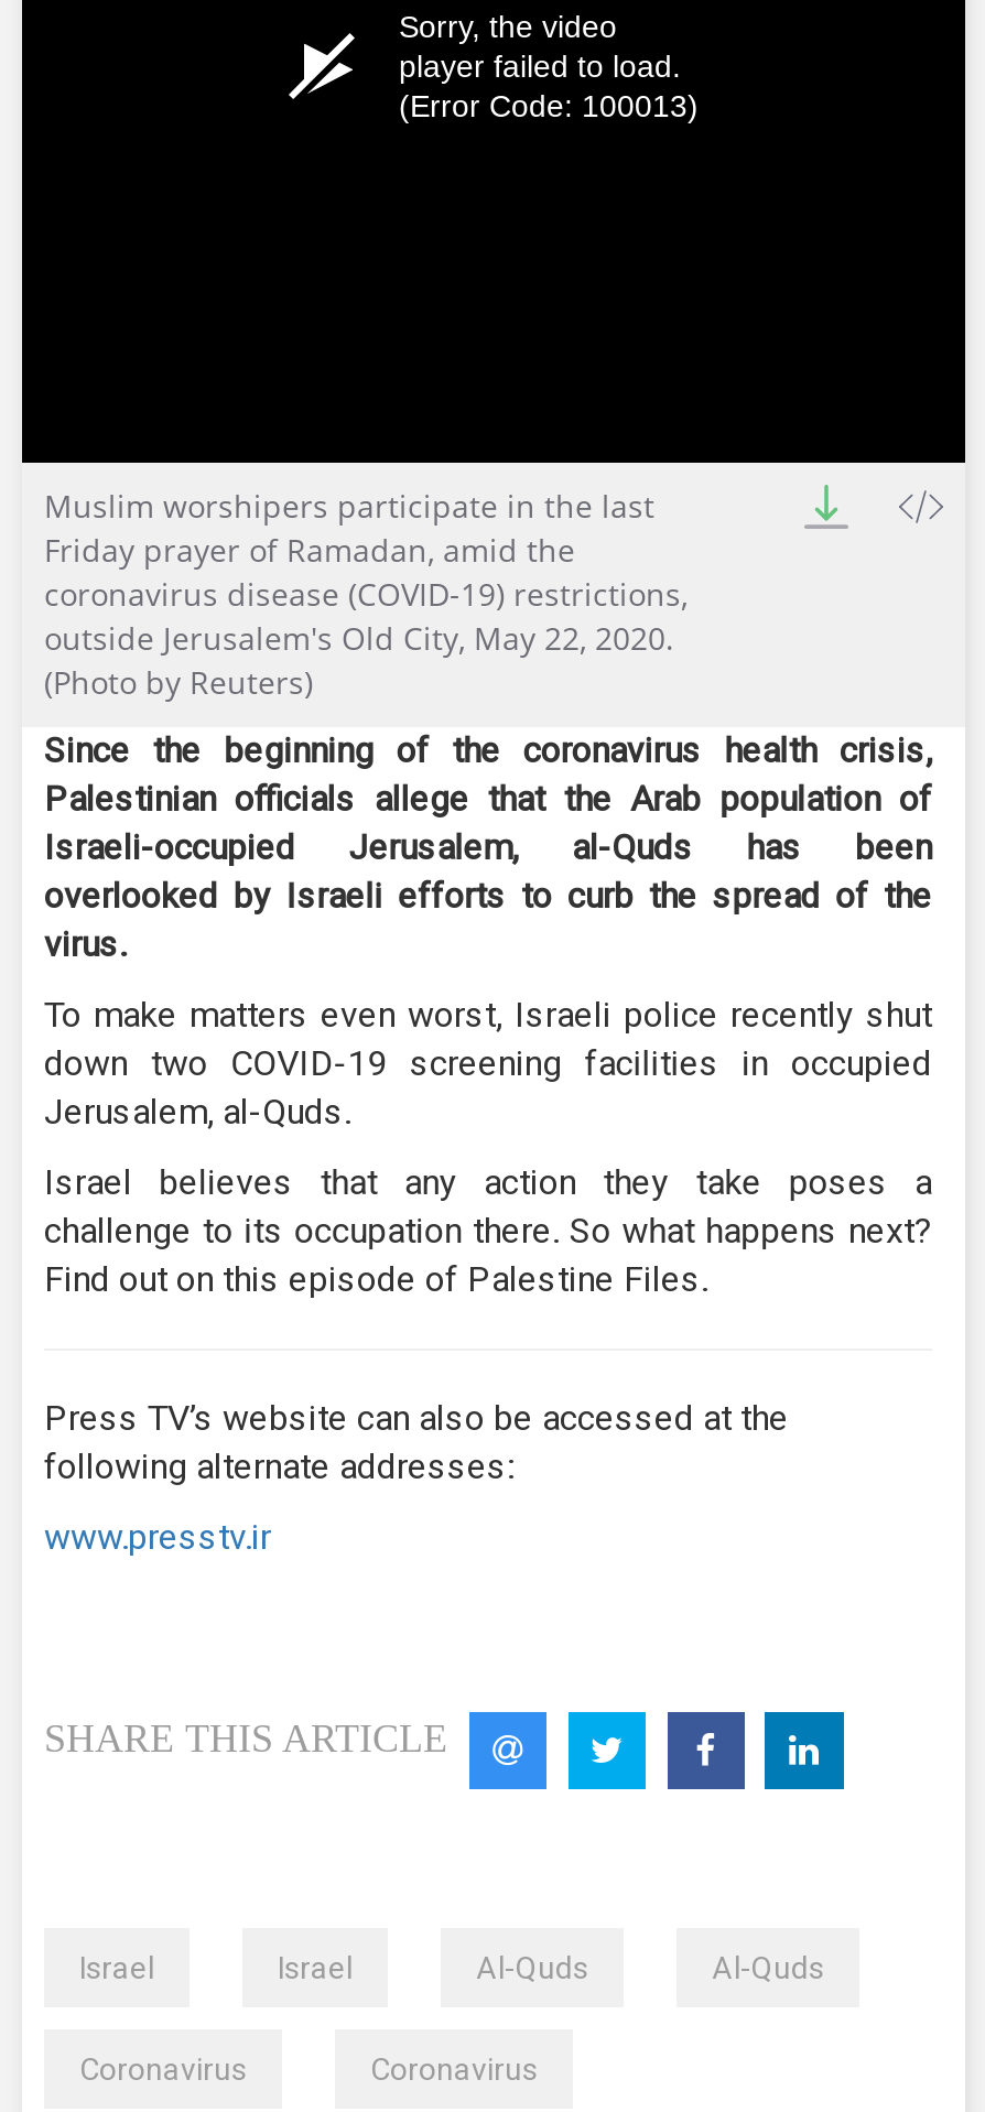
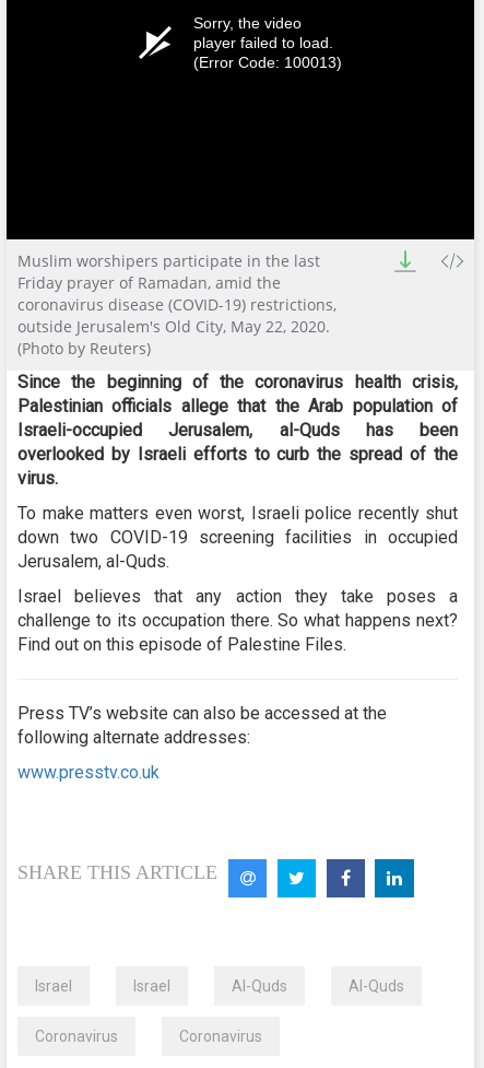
[44,1516,271,1558] www.presstv.ir -> [17,762,160,783] www.presstv.co.uk

